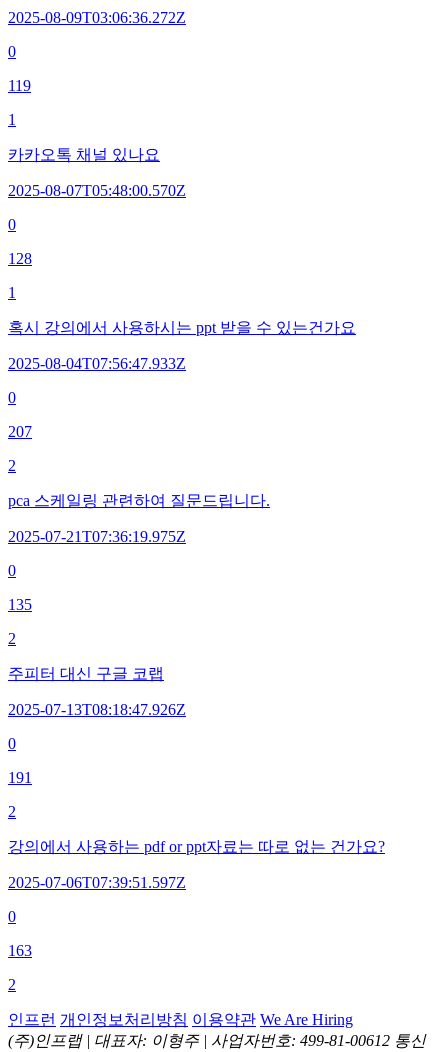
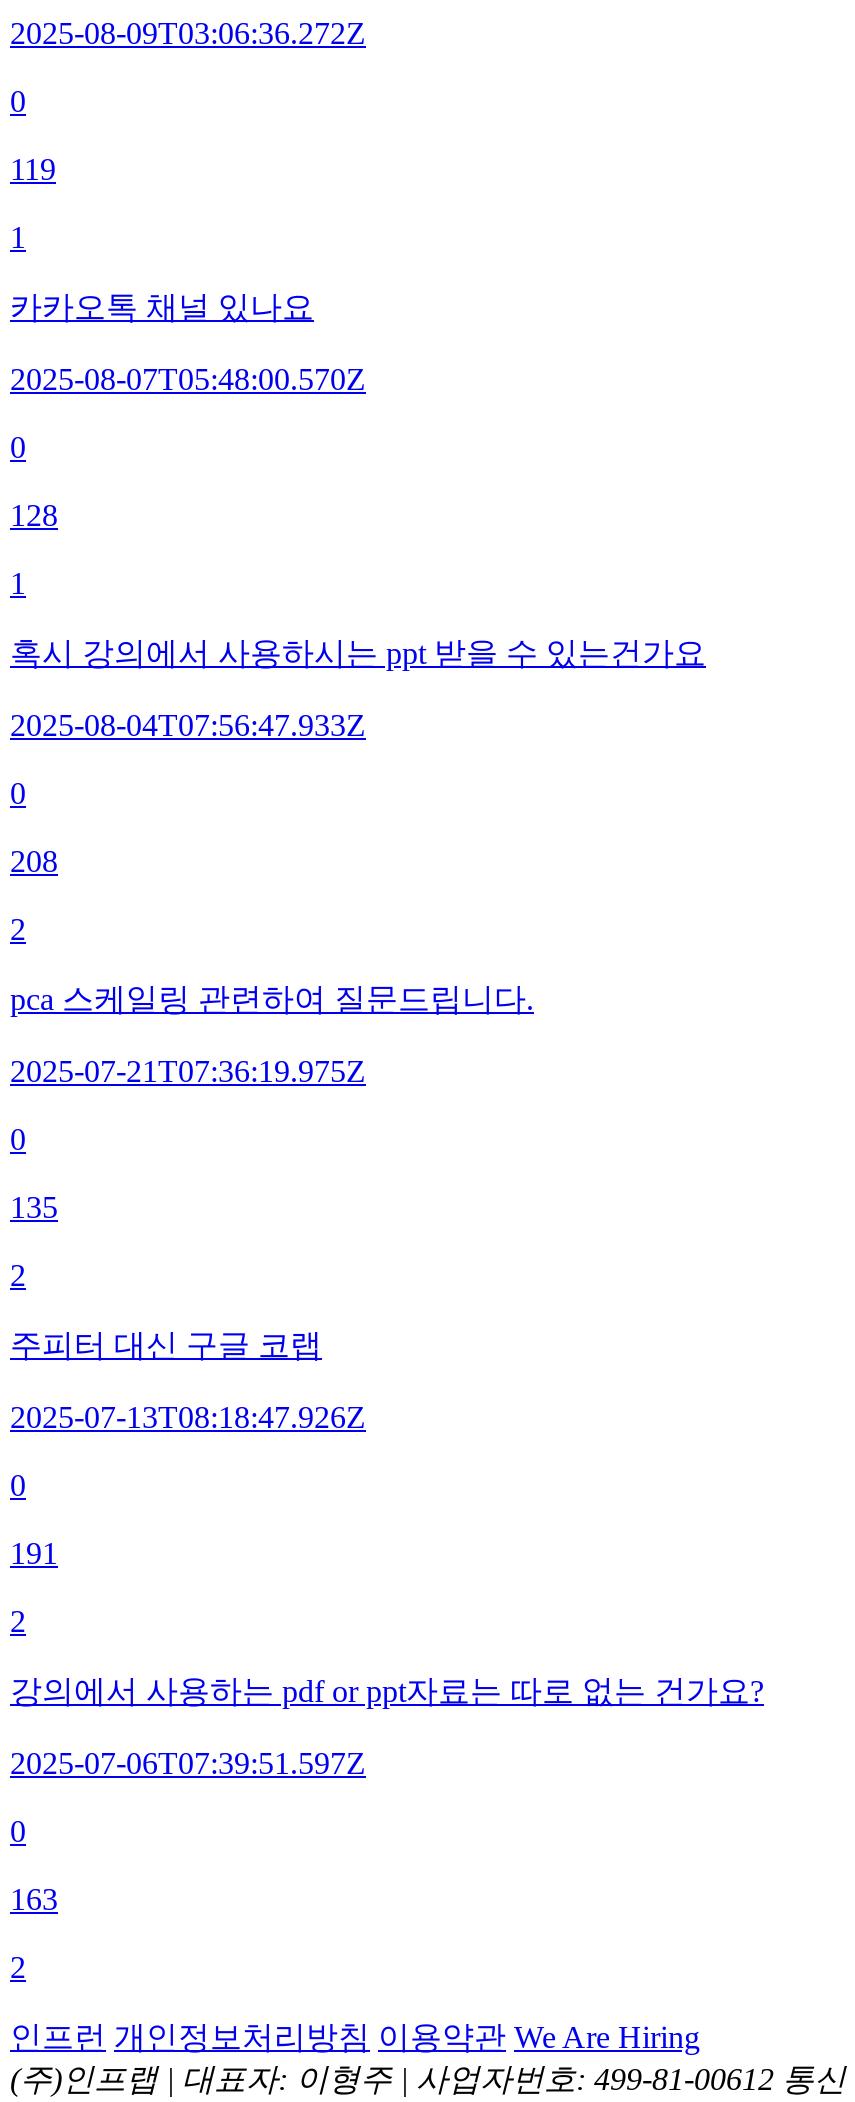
[8,423,32,440] 207 -> [10,844,58,878] 208

